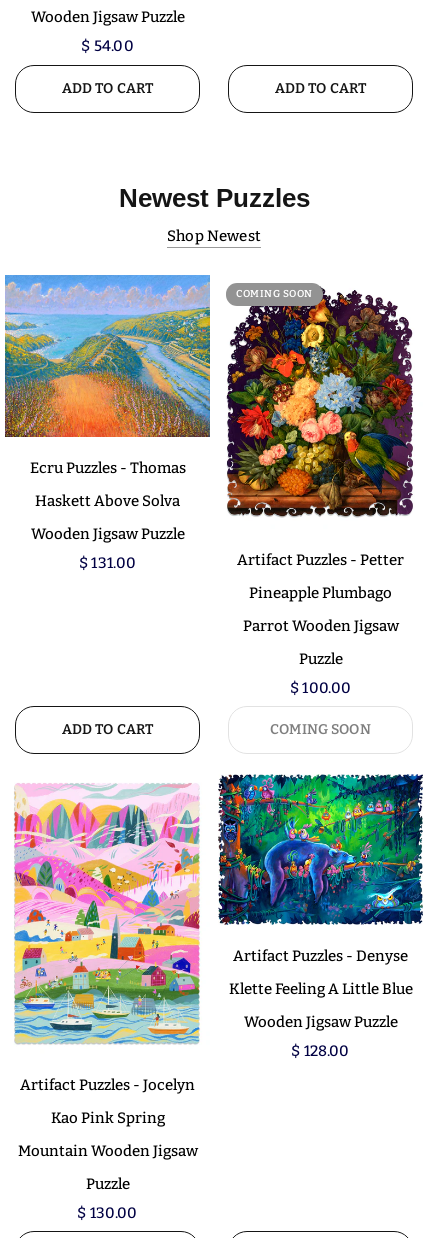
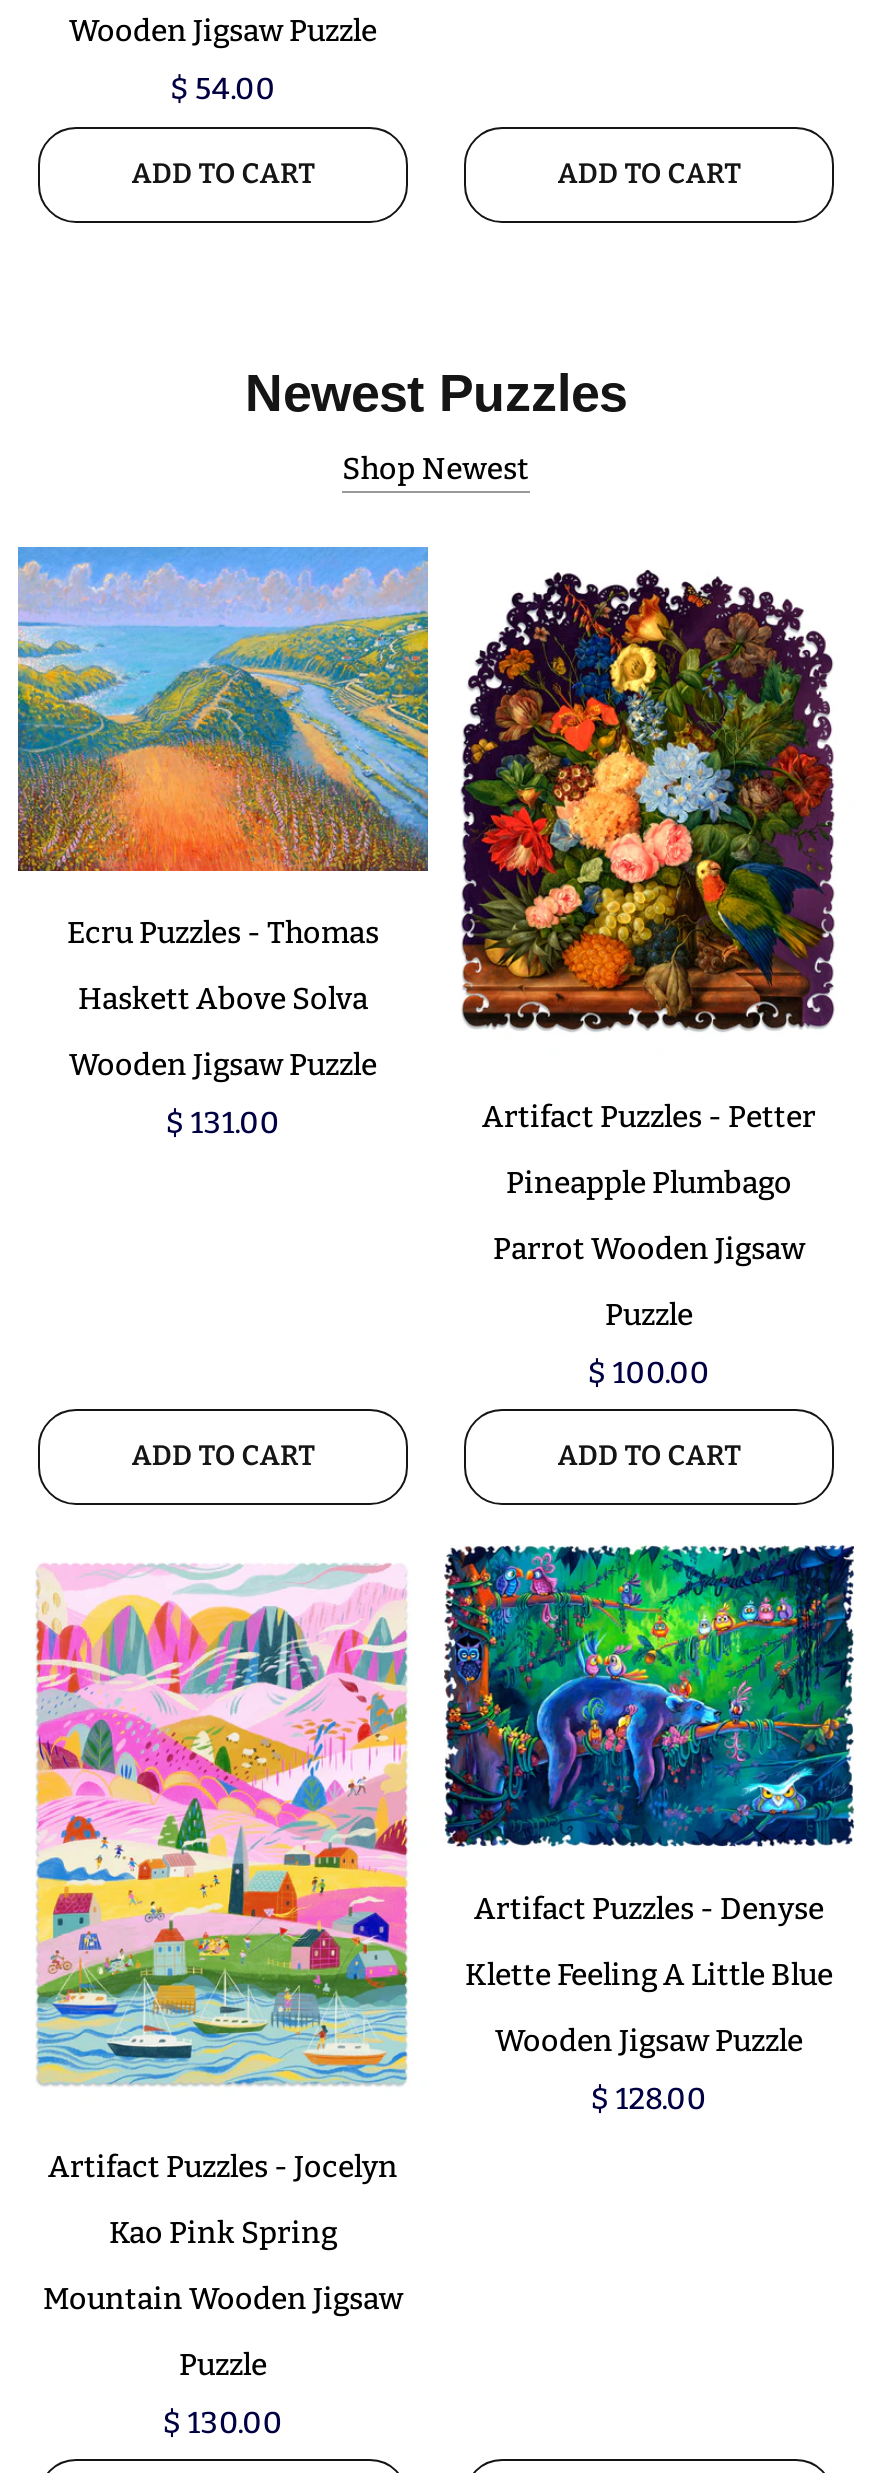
[236,288,312,300] COMING SOON -> none
[270,721,371,738] COMING SOON -> [557,1438,740,1472] ADD TO CART

